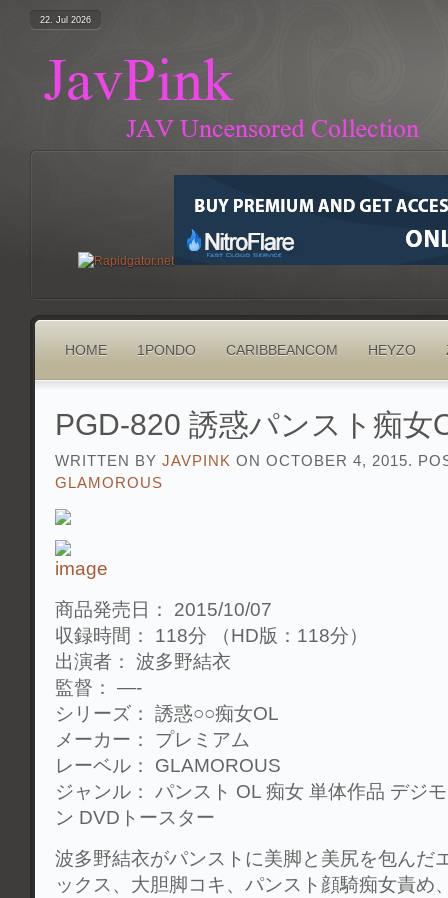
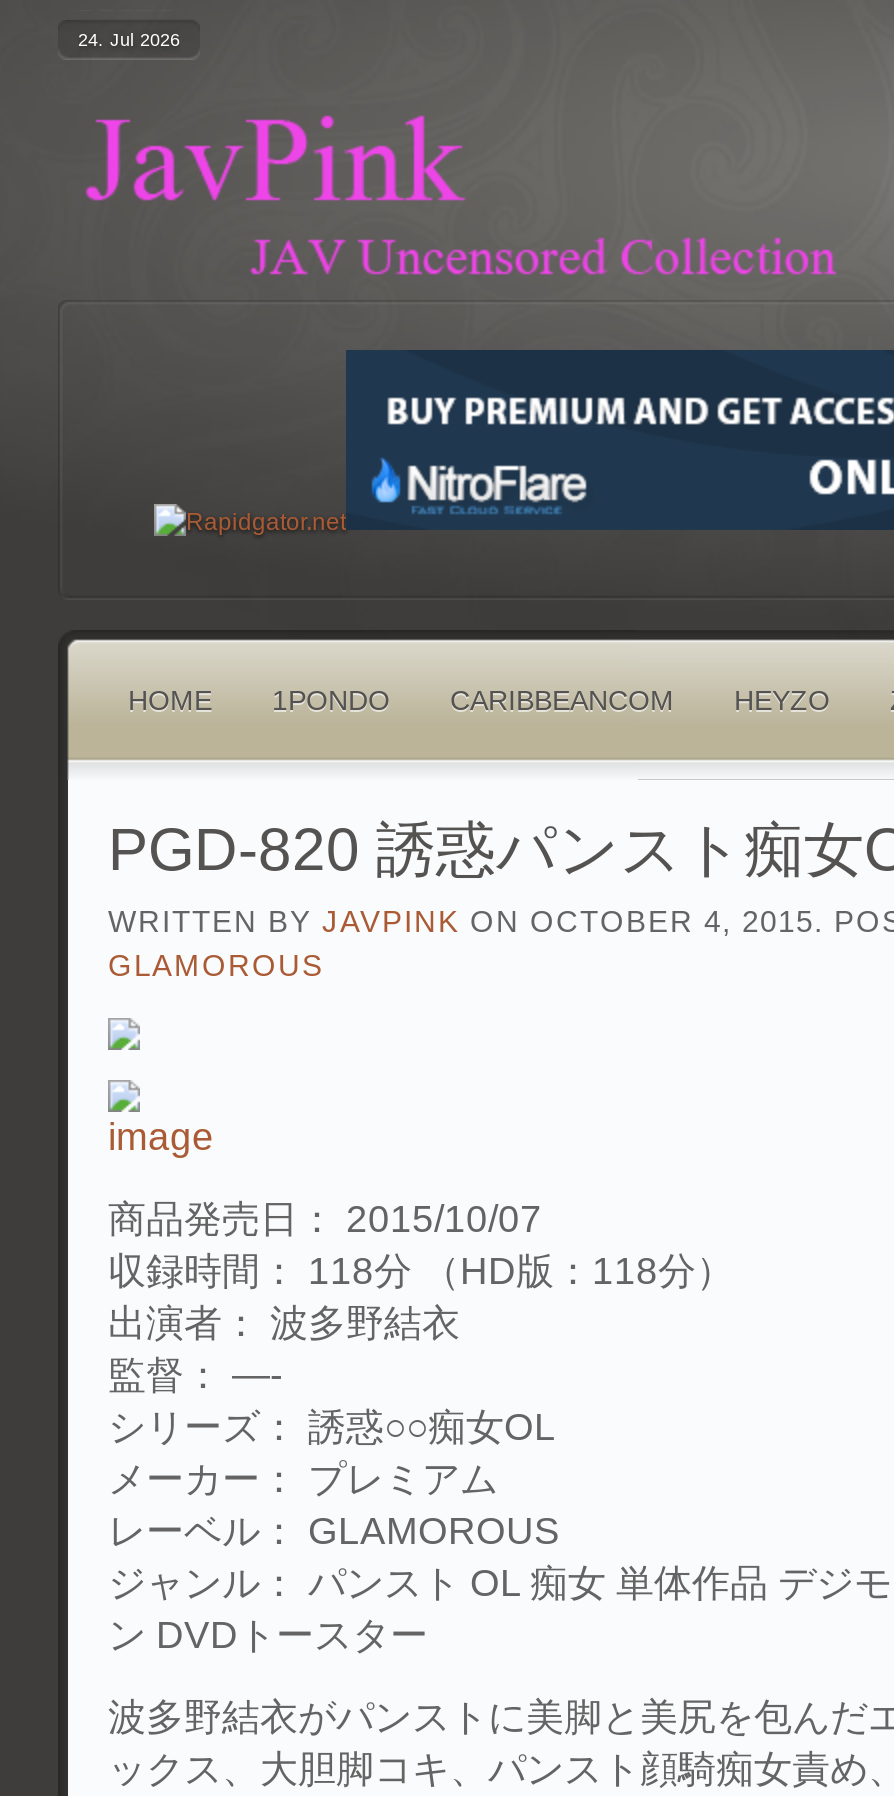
[40,15,91,25] 22. Jul 2026 -> [78,30,180,50] 24. Jul 2026

